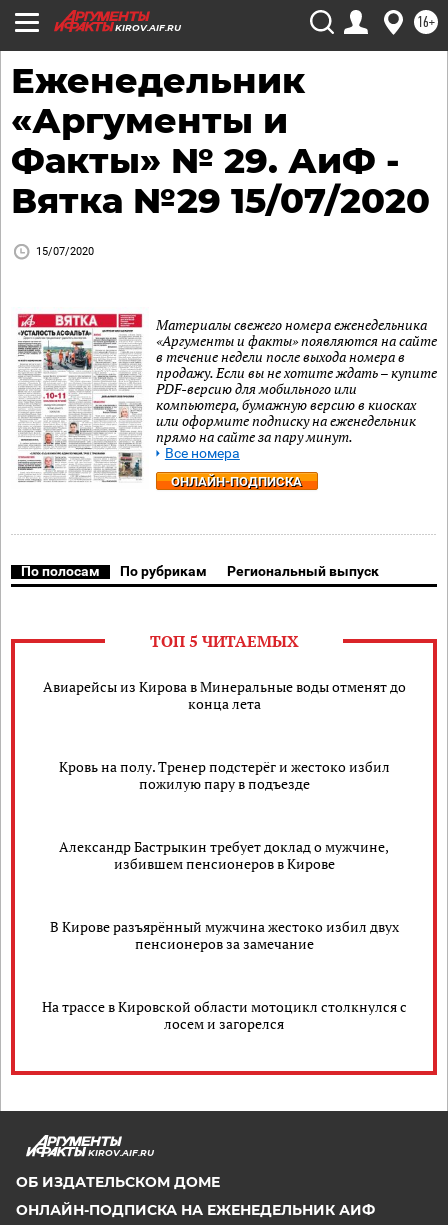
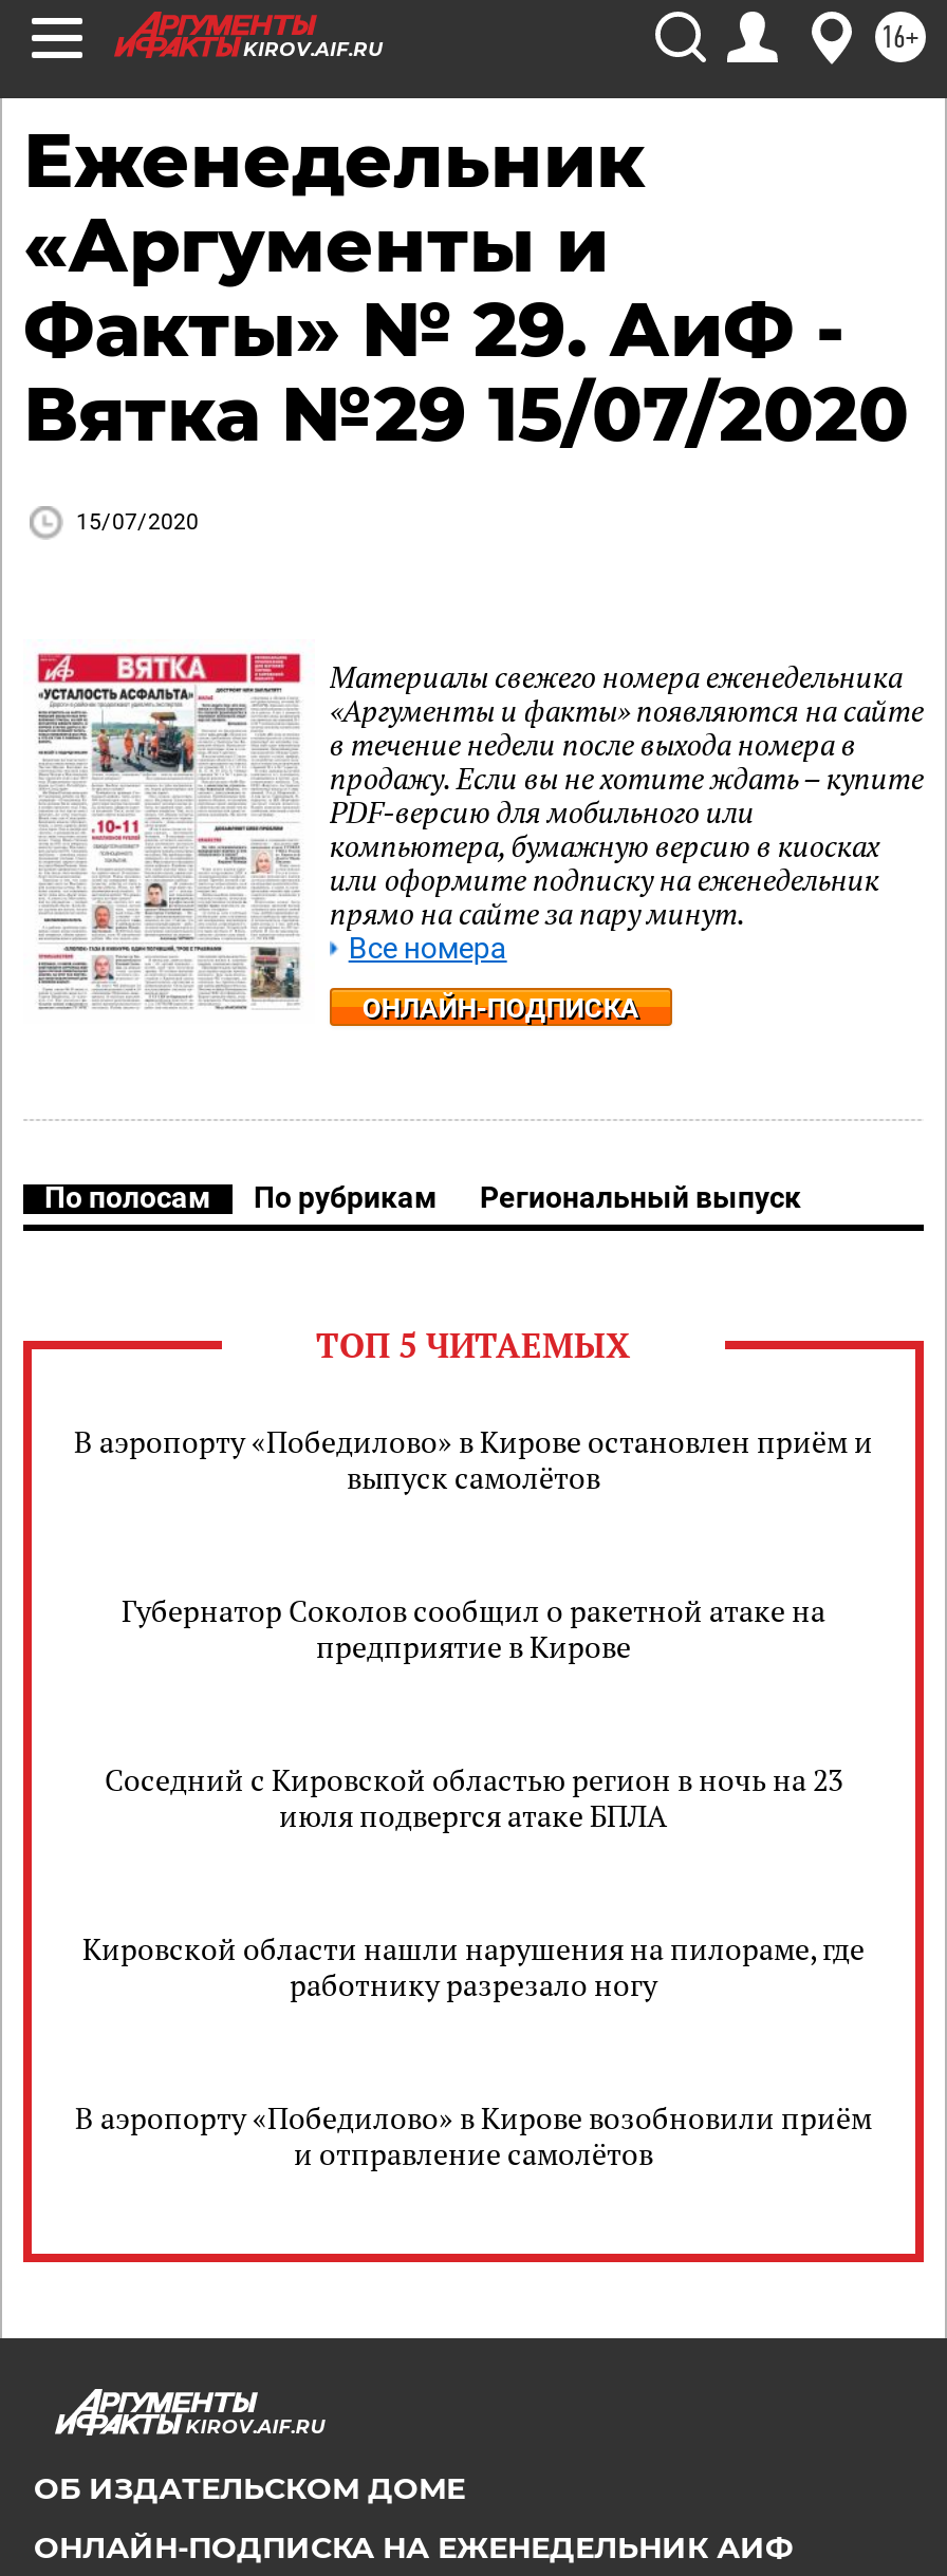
[42,677,405,713] Авиарейсы из Кирова в Минеральные воды отменят до | конца лета -> [74,1421,873,1497] В аэропорту «Победилово» в Кирове остановлен приём и | выпуск самолётов
[58,757,389,793] Кровь на полу. Тренер подстерёг и жестоко избил | пожилую пару в подъезде -> [122,1590,825,1666] Губернатор Соколов сообщил о ракетной атаке на | предприятие в Кирове
[59,837,389,873] Александр Бастрыкин требует доклад о мужчине, | избившем пенсионеров в Кирове -> [105,1759,842,1835] Соседний с Кировской областью регион в ночь на 23 | июля подвергся атаке БПЛА
[49,917,398,953] В Кирове разъярённый мужчина жестоко избил двух | пенсионеров за замечание -> [82,1928,865,2004] Кировской области нашли нарушения на пилораме, где | работнику разрезало ногу
[41,997,406,1033] На трассе в Кировской области мотоцикл столкнулся с | лосем и загорелся -> [75,2097,872,2173] В аэропорту «Победилово» в Кирове возобновили приём | и отправление самолётов

